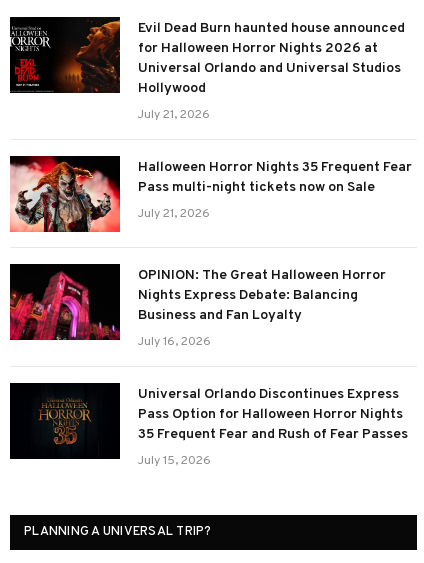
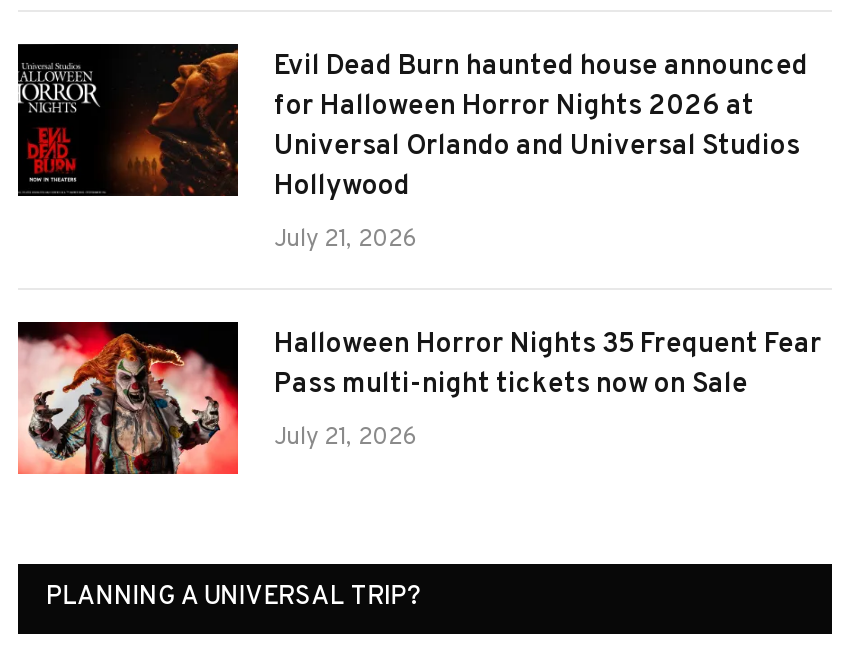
[9,263,408,469] [image] | OPINION: The Great Halloween Horror | Nights Express Debate: Balancing | Business and Fan Loyalty | July 16, 2026 | Universal Orlando Discontinues Express | Pass Option for Halloween Horror Nights | 35 Frequent Fear and Rush of Fear Passes | July 15, 2026 -> none
[9,382,121,460] [image] -> none

